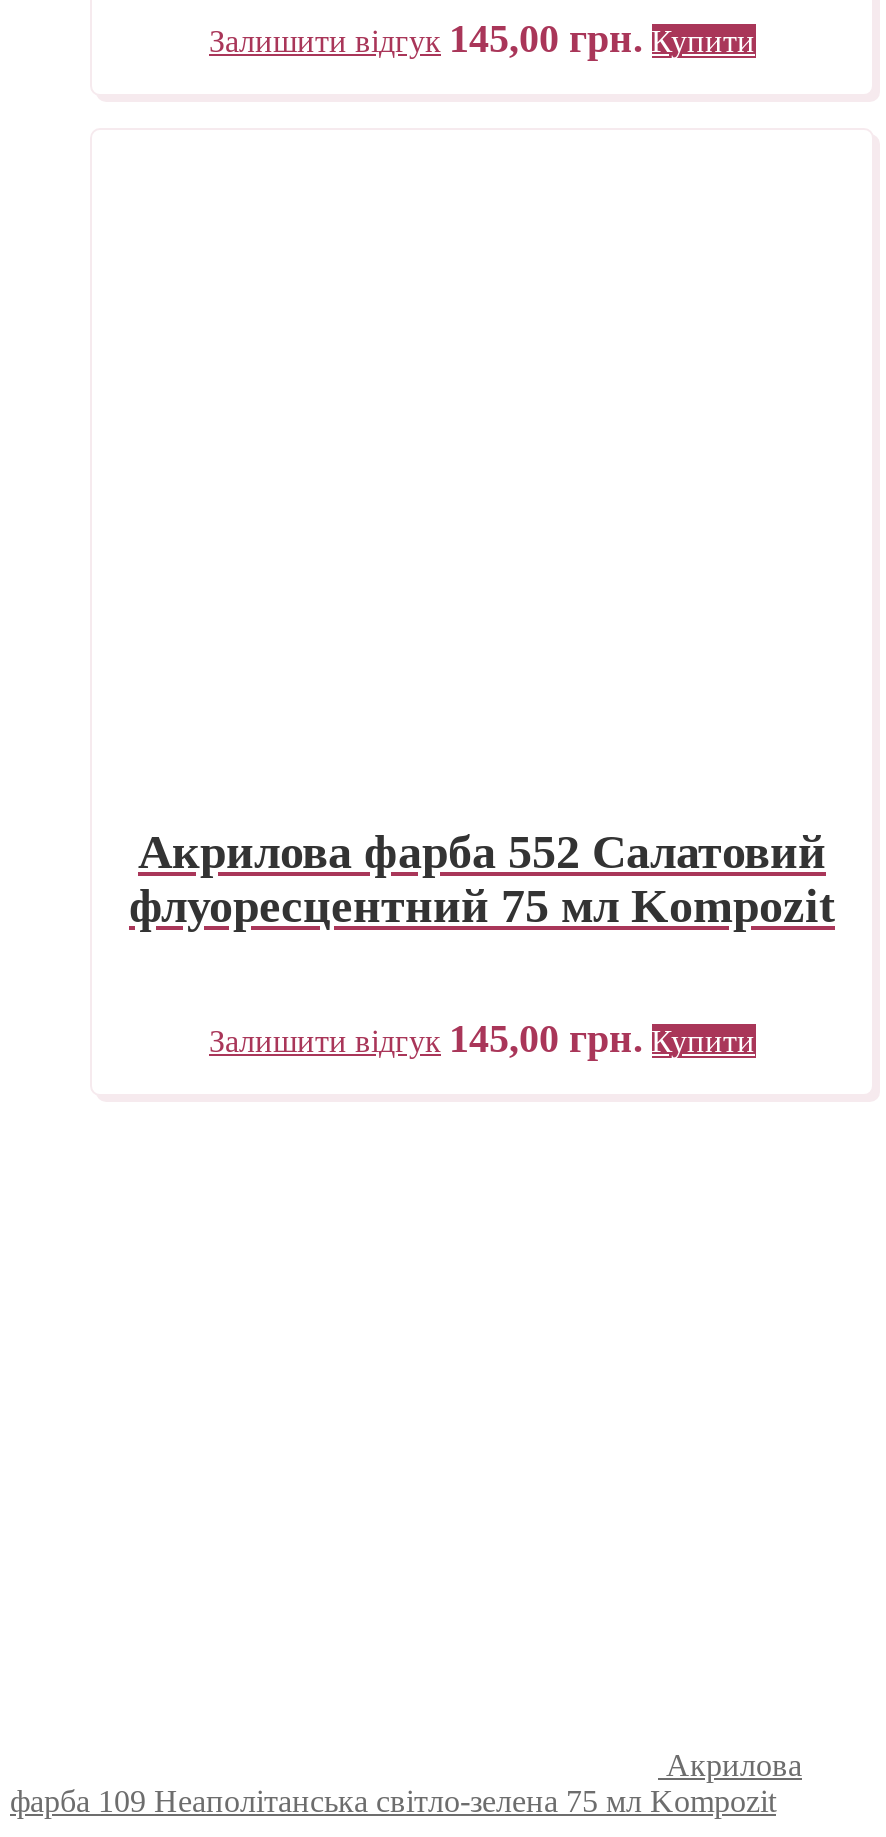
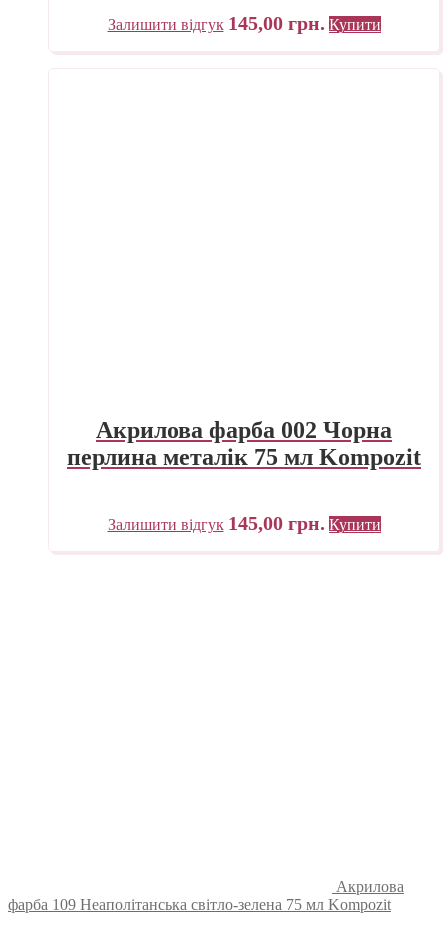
[129,825,835,931] Акрилова фарба 552 Салатовий | флуоресцентний 75 мл Kompozit -> [67,417,421,470] Акрилова фарба 002 Чорна | перлина металік 75 мл Kompozit

